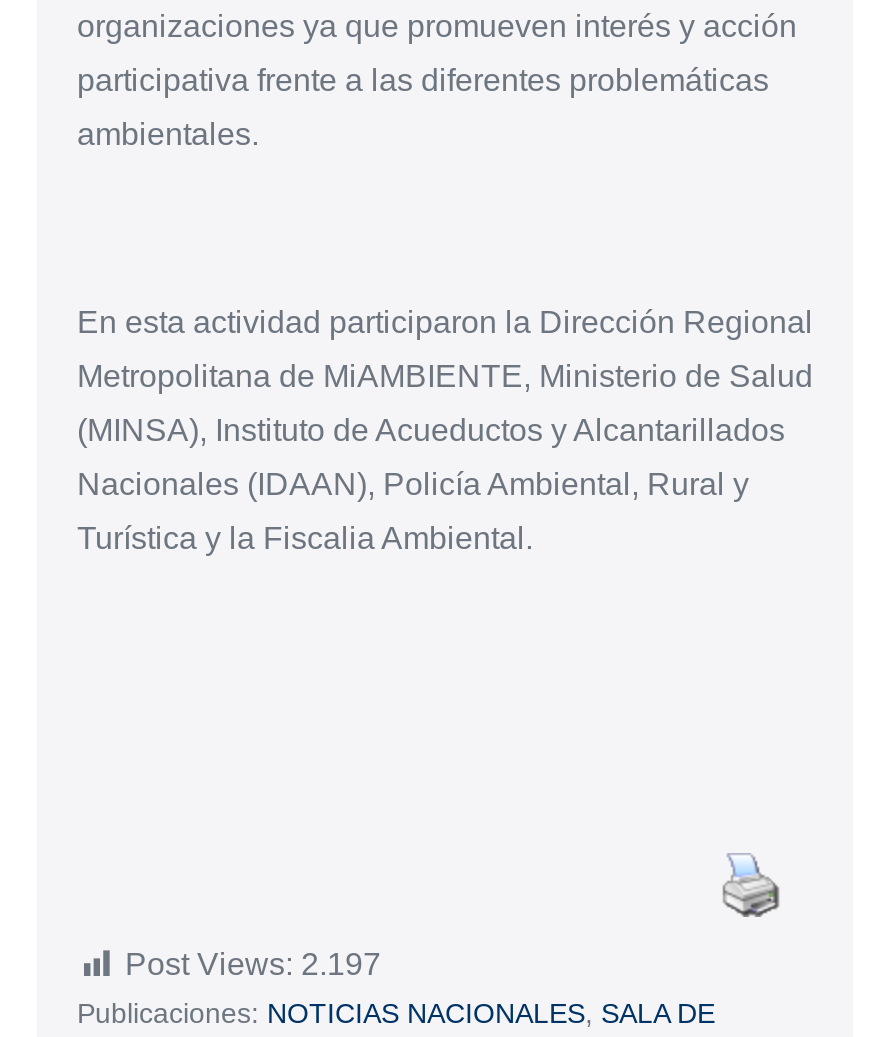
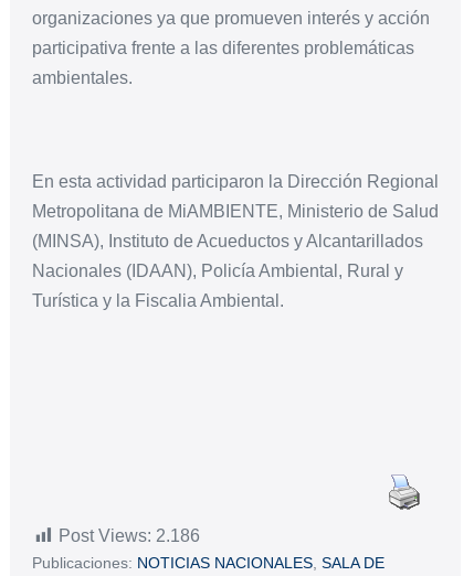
[125,947,381,981] Post Views: 2.197 -> [59,526,200,545] Post Views: 2.186

